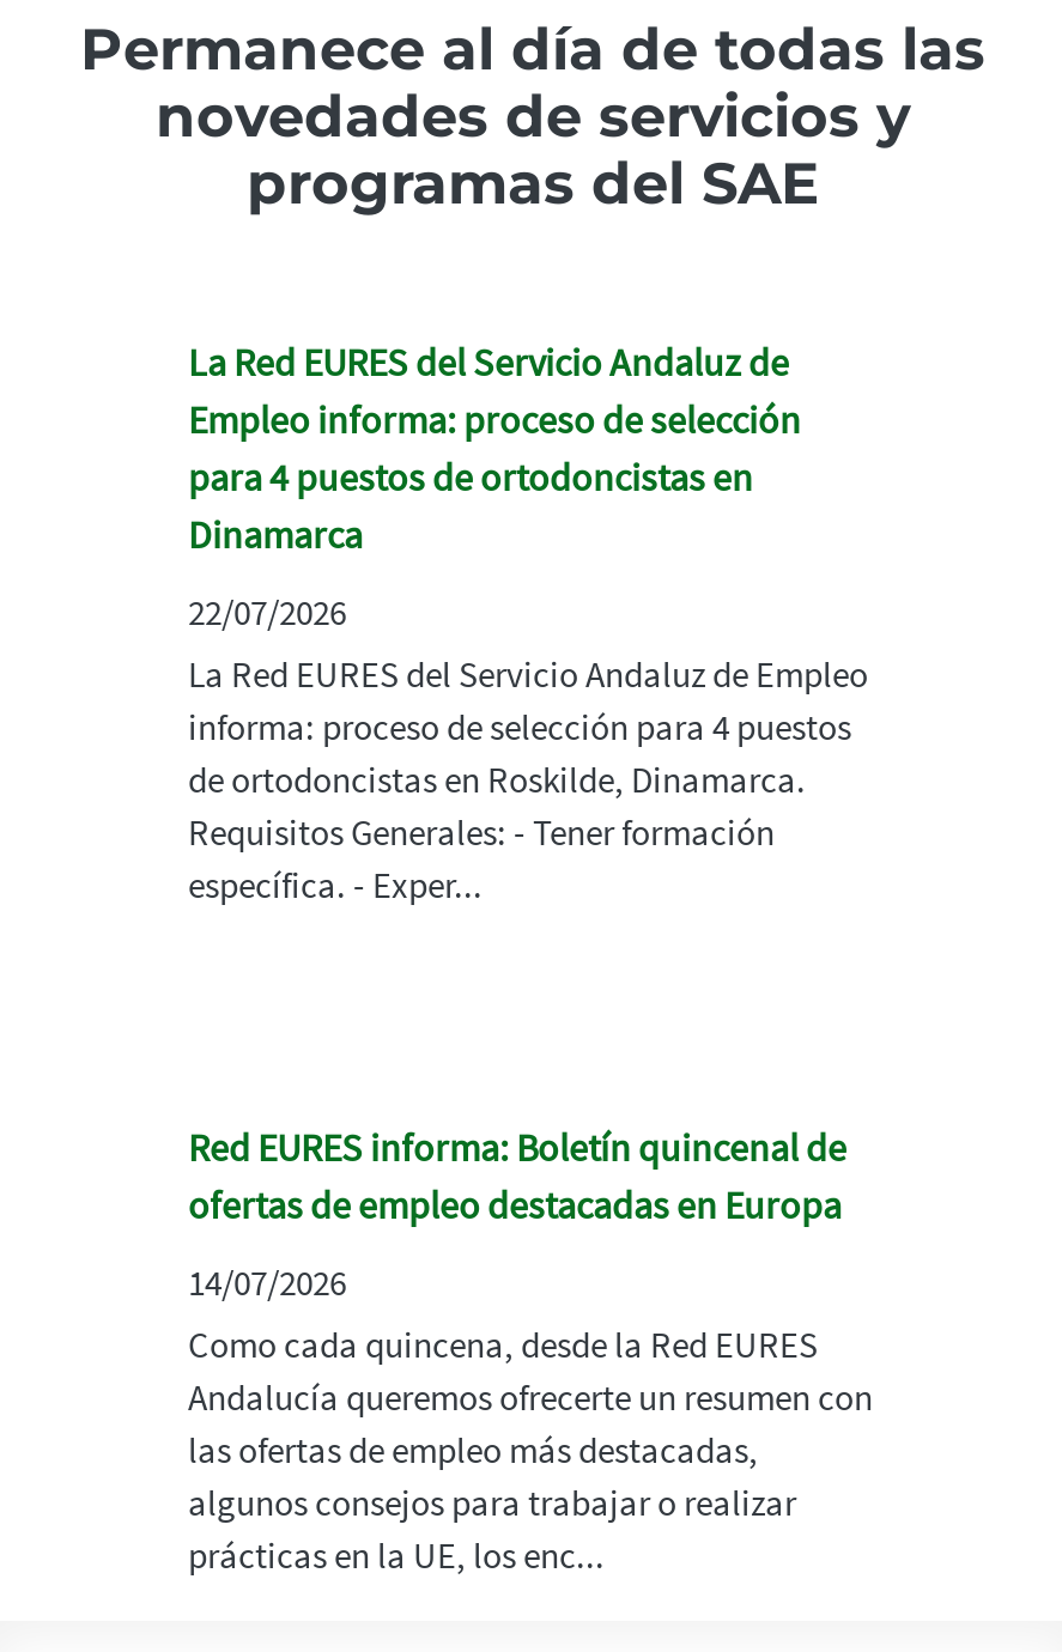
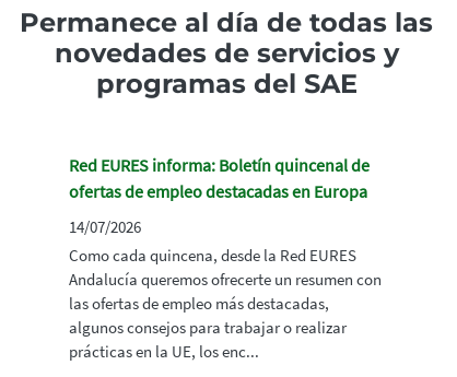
[188,338,868,908] La Red EURES del Servicio Andaluz de | Empleo informa: proceso de selección | para 4 puestos de ortodoncistas en | Dinamarca | 22/07/2026 | La Red EURES del Servicio Andaluz de Empleo | informa: proceso de selección para 4 puestos | de ortodoncistas en Roskilde, Dinamarca. | Requisitos Generales: - Tener formación | específica. - Exper... -> none

